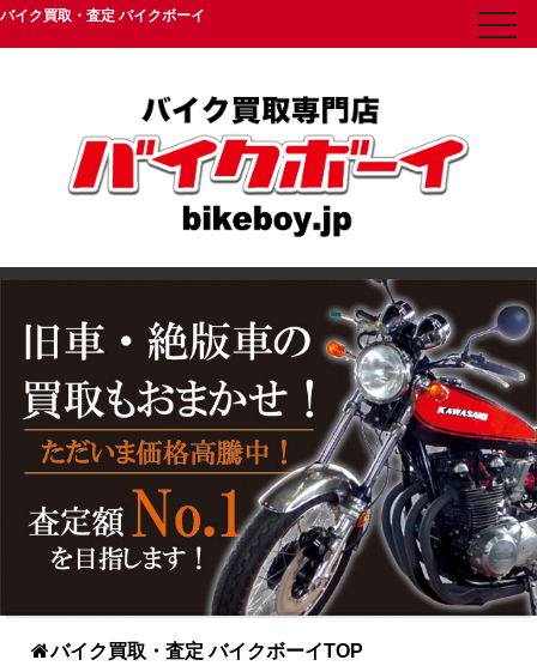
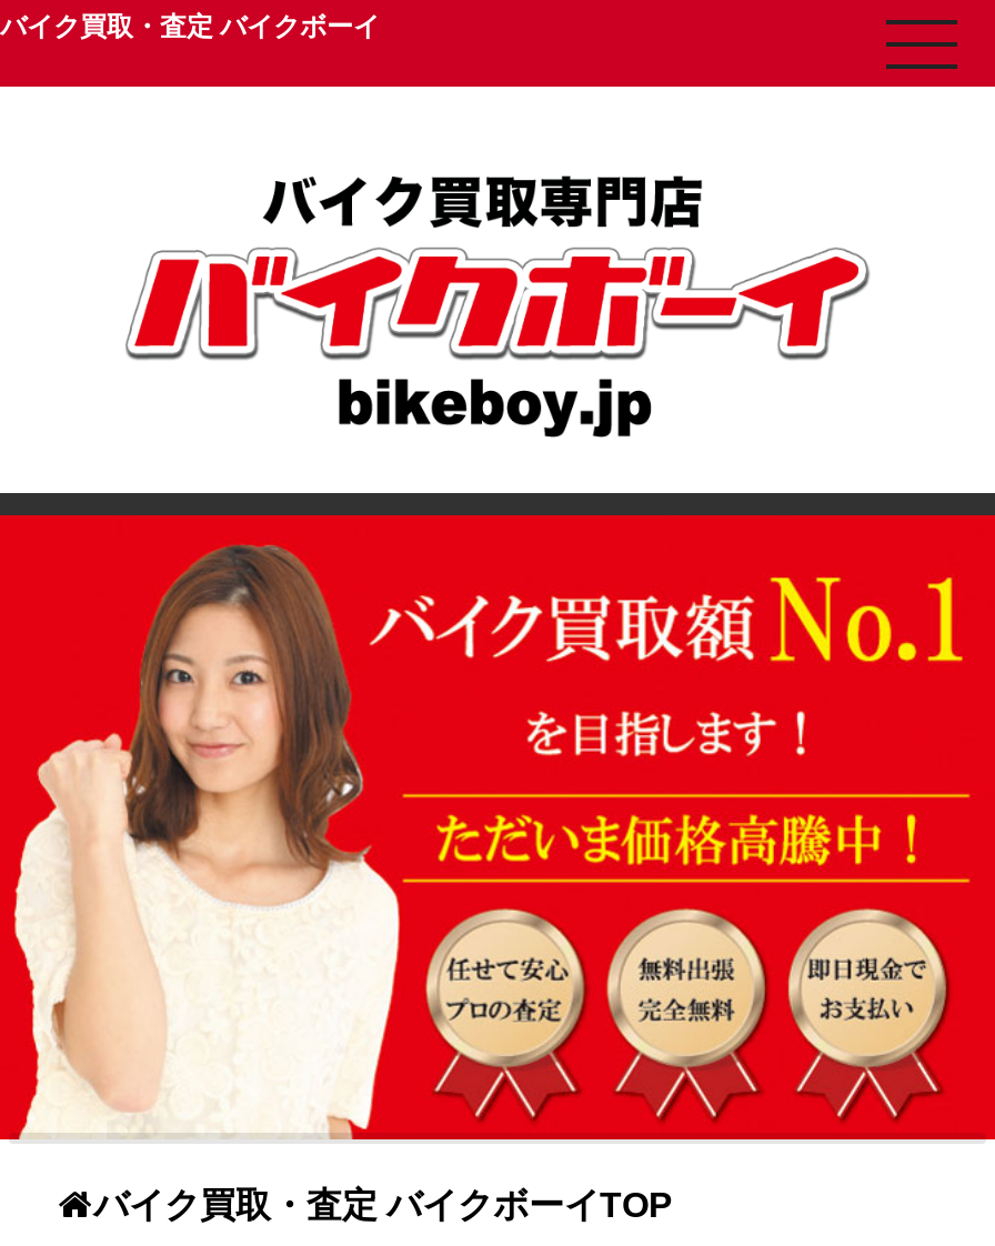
[4,279,533,617] [image] -> [7,513,988,1142] [image]

